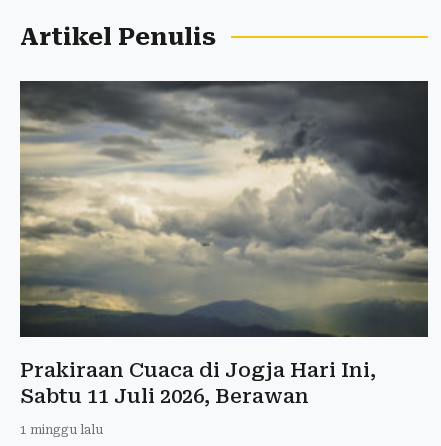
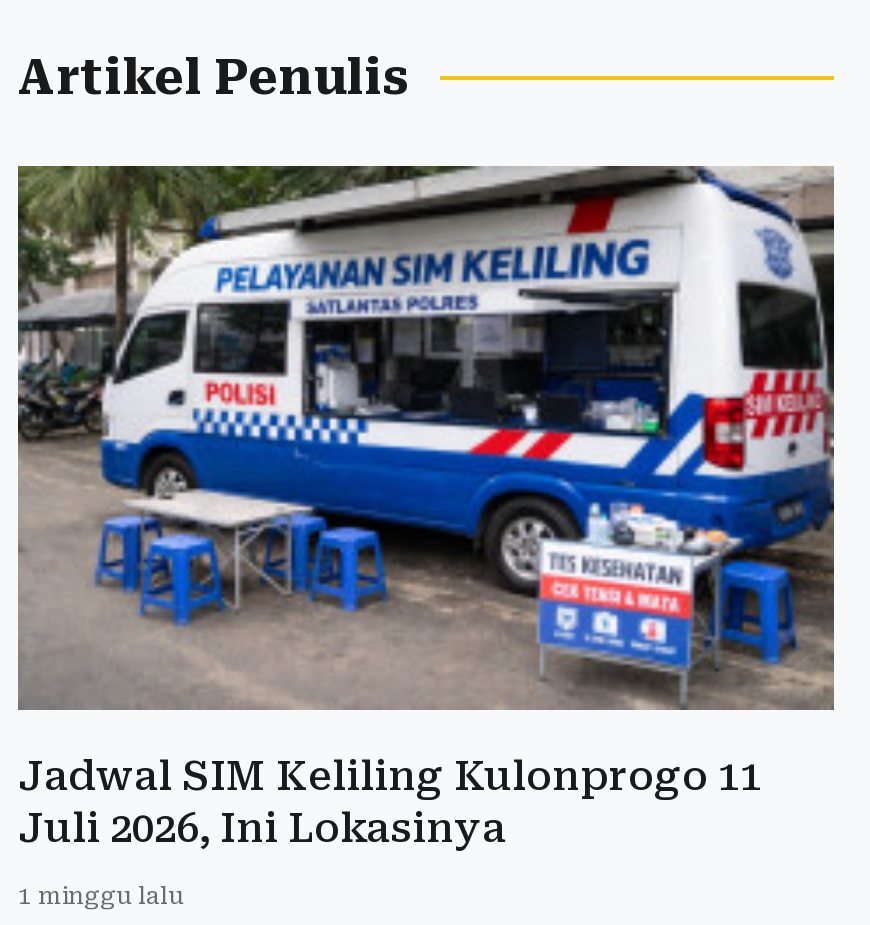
[20,80,429,408] [image] | Prakiraan Cuaca di Jogja Hari Ini, | Sabtu 11 Juli 2026, Berawan -> [18,166,834,851] [image] | Jadwal SIM Keliling Kulonprogo 11 | Juli 2026, Ini Lokasinya

